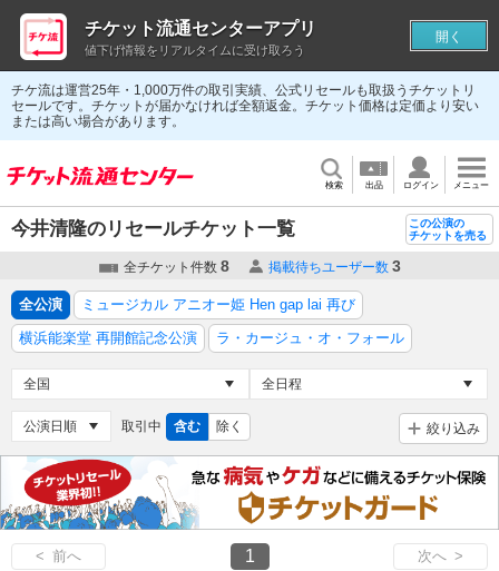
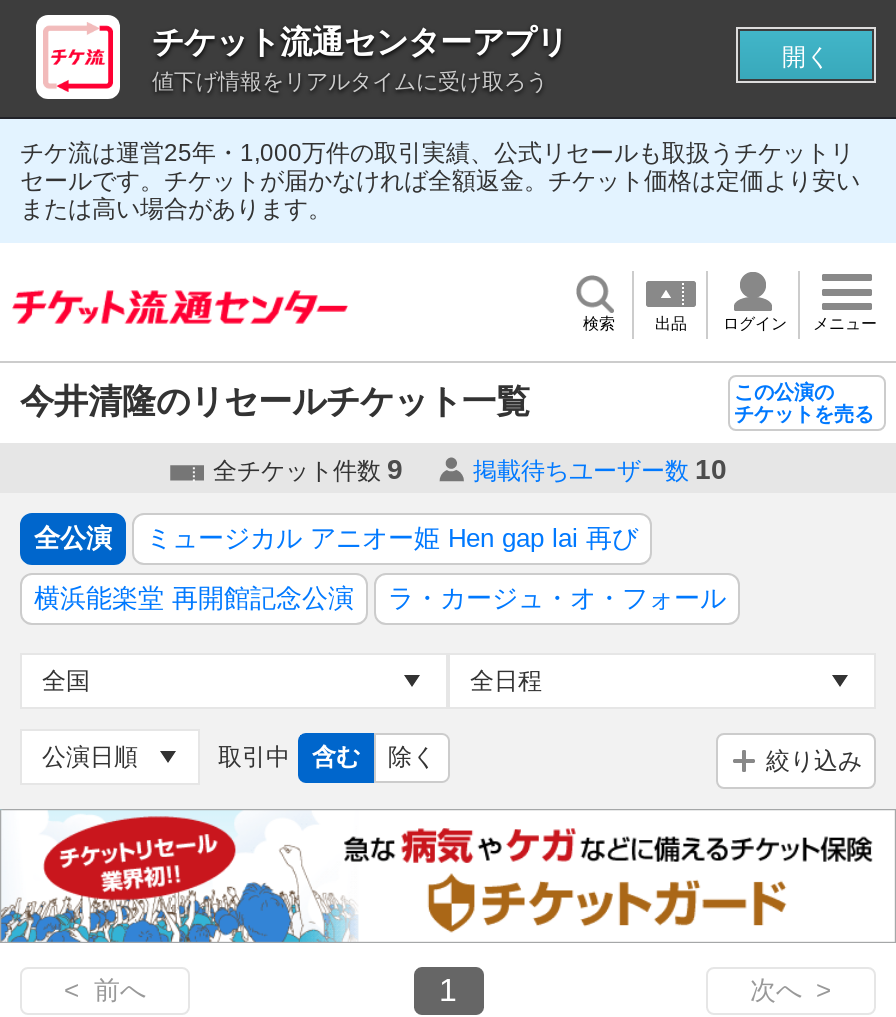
[123,257,229,275] 全チケット件数8 -> [213,453,403,485] 全チケット件数9
[268,257,400,275] 掲載待ちユーザー数 3 -> [473,453,727,485] 掲載待ちユーザー数 10

